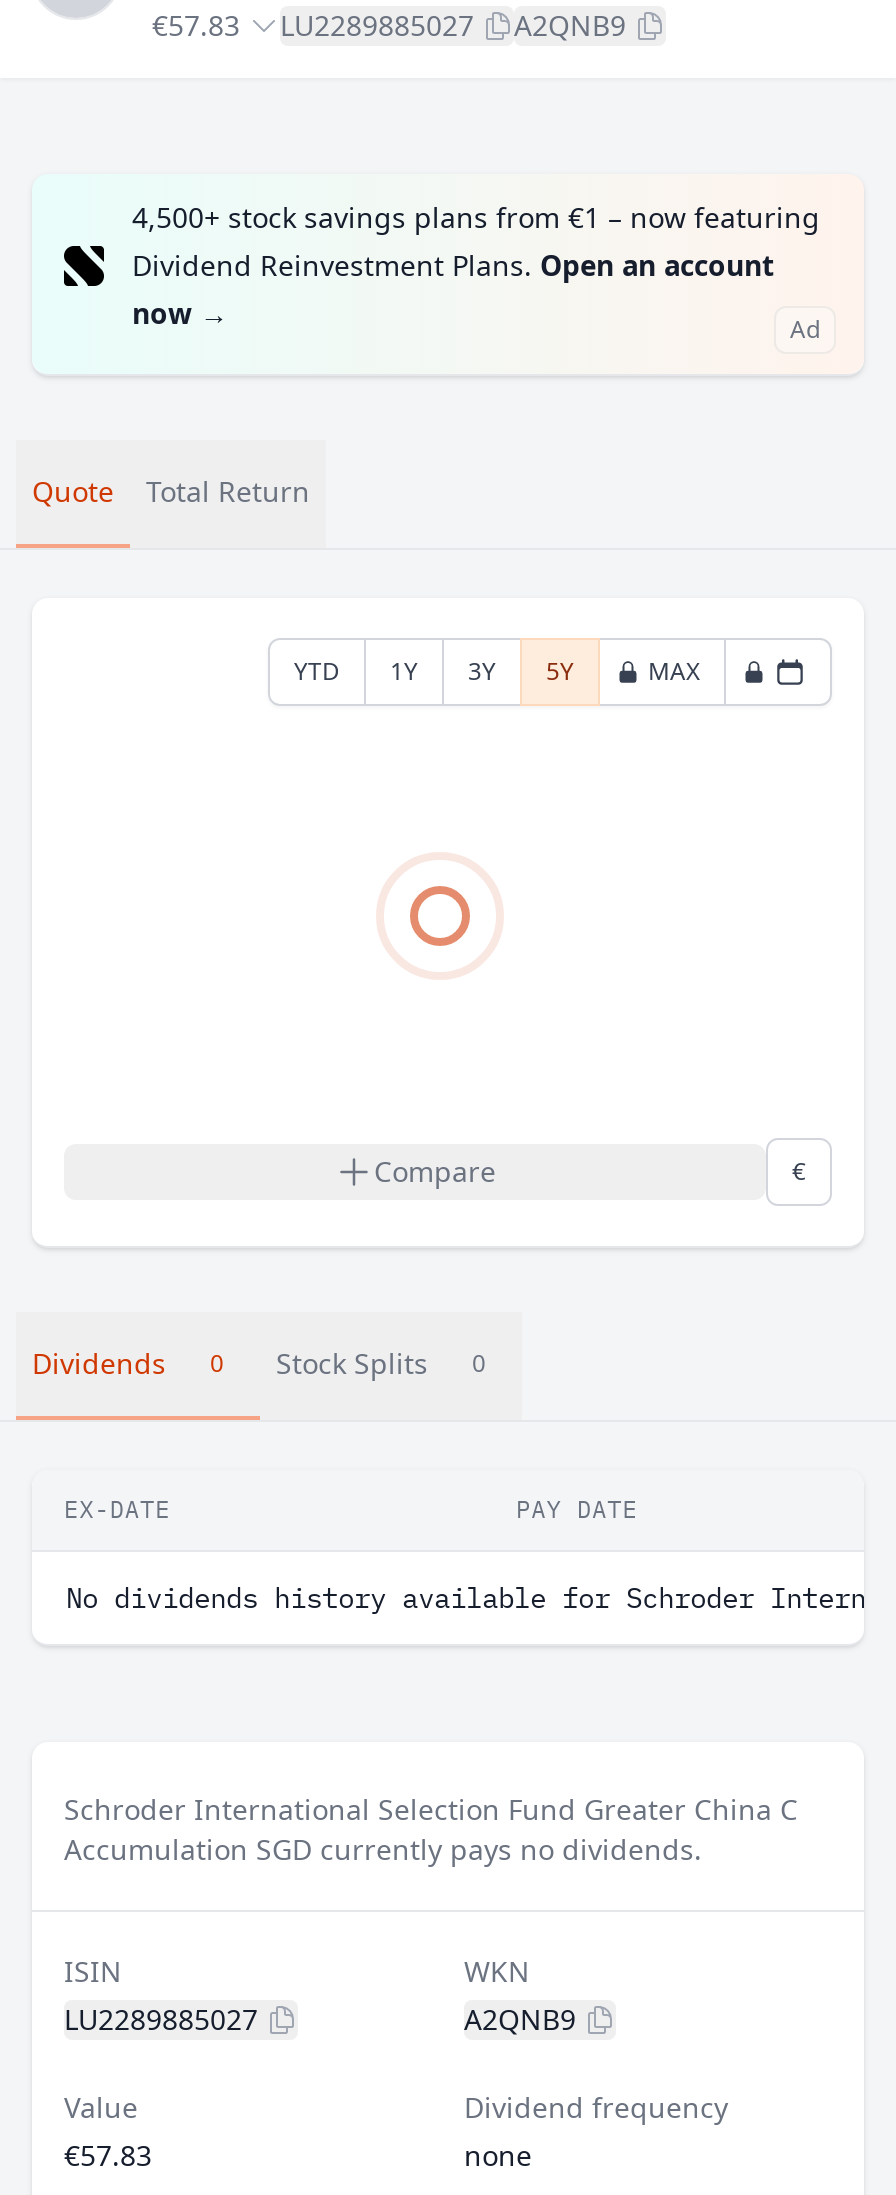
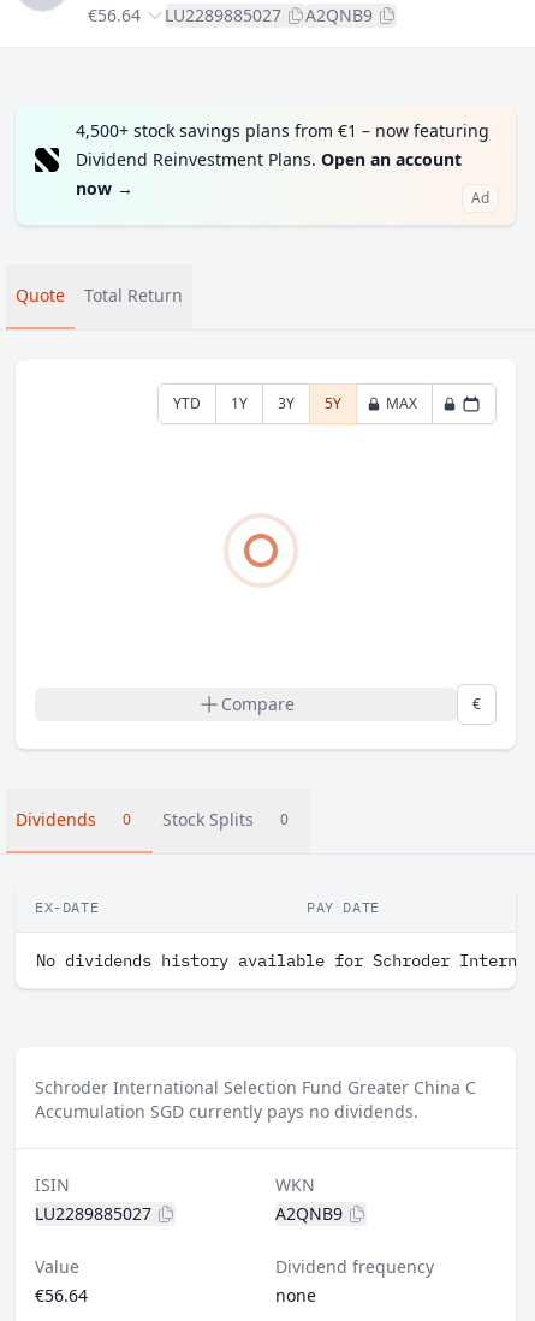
[152,6,626,44] €57.83 LU2289885027 A2QNB9 -> [88,4,373,26] €56.64 LU2289885027 A2QNB9
[64,2136,152,2174] €57.83 -> [35,1284,88,1307] €56.64

